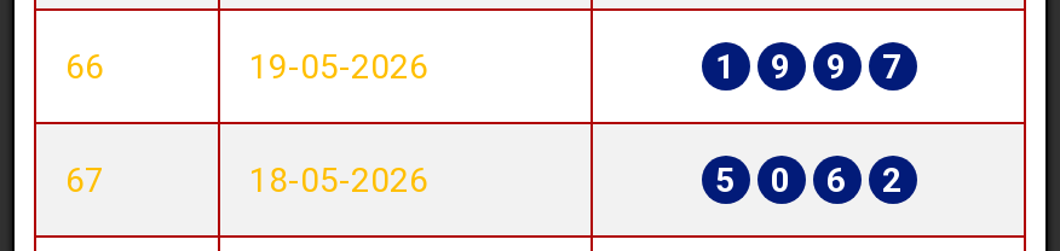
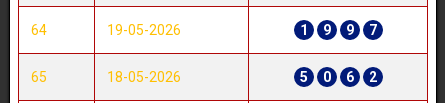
[65,46,104,85] 66 -> [31,22,47,38] 64
[65,160,104,198] 67 -> [31,69,47,85] 65

